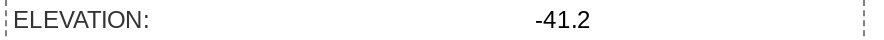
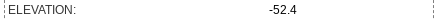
[535,6,591,34] -41.2 -> [269,3,297,17] -52.4

